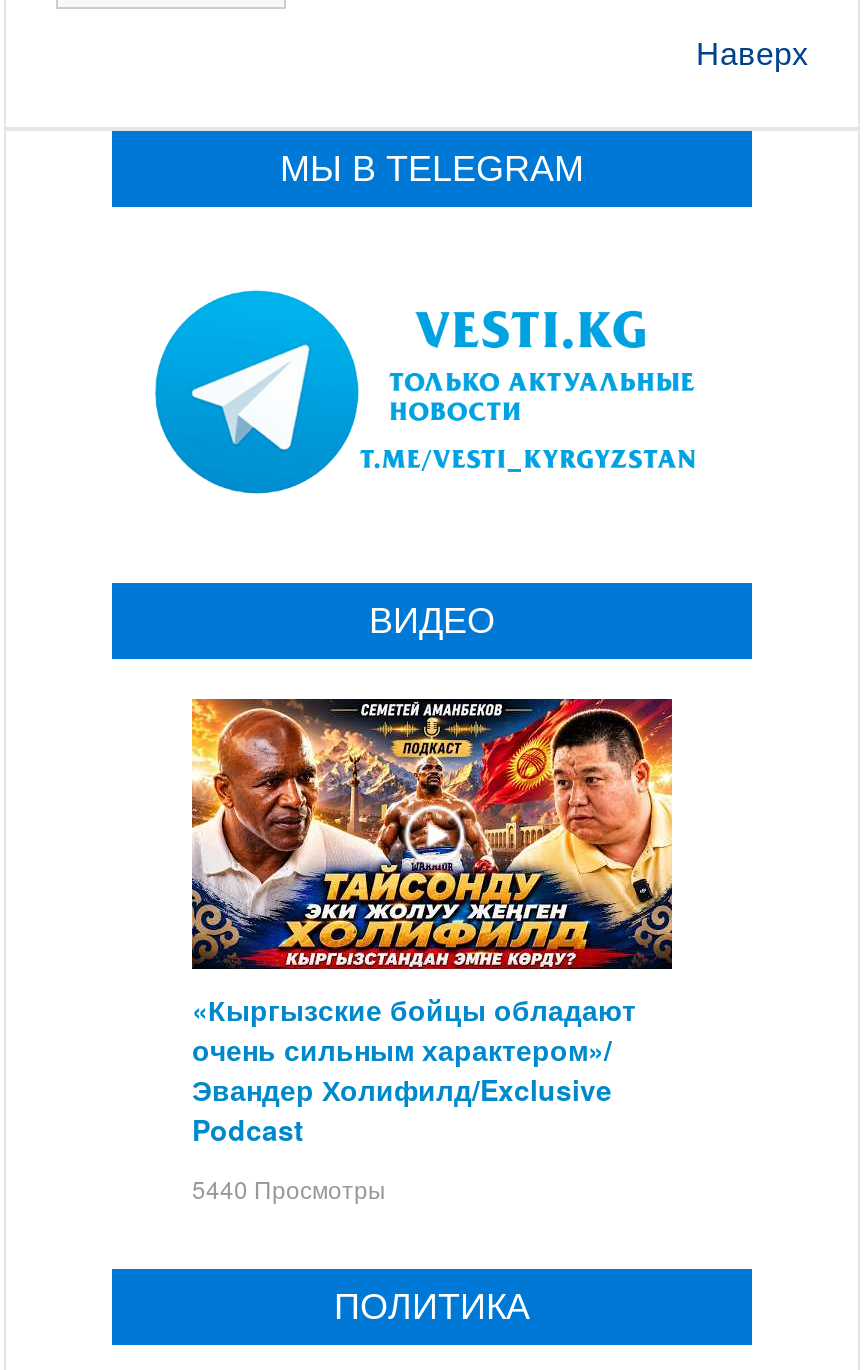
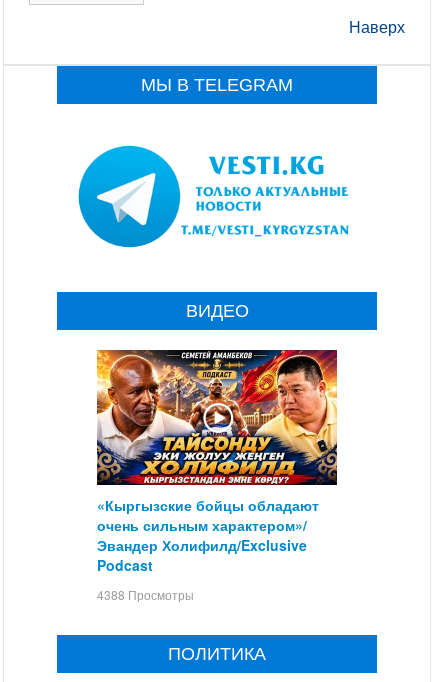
[192,1171,386,1205] 5440 Просмотры -> [97,586,194,603] 4388 Просмотры

